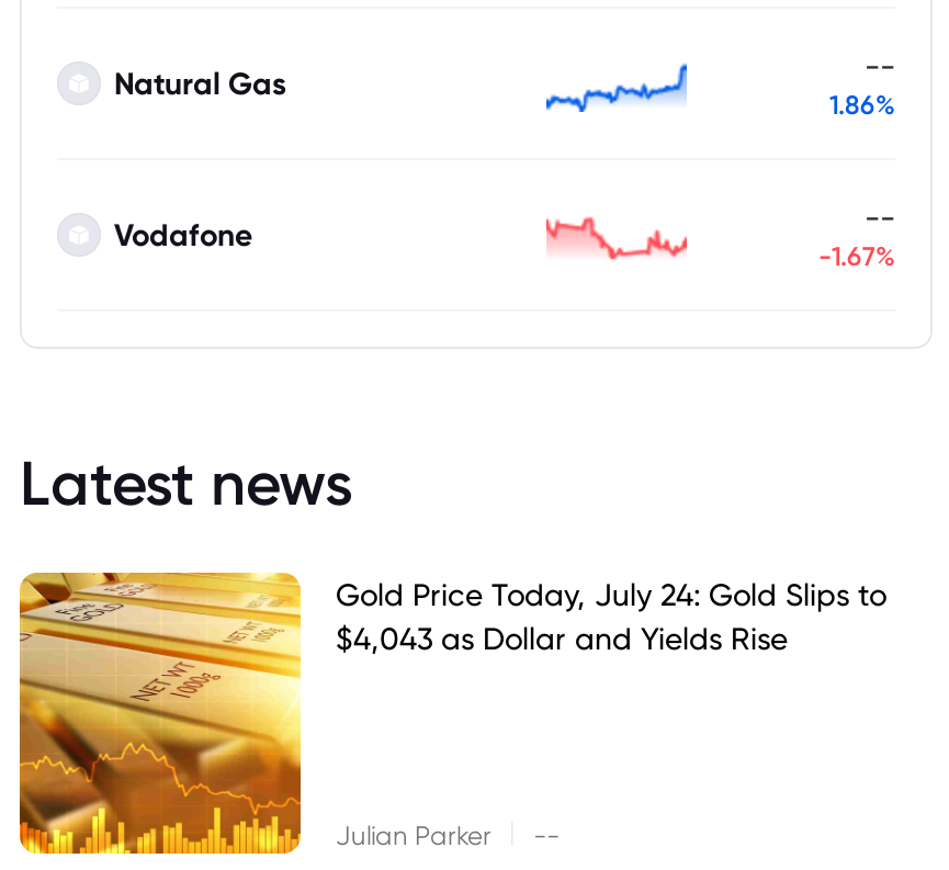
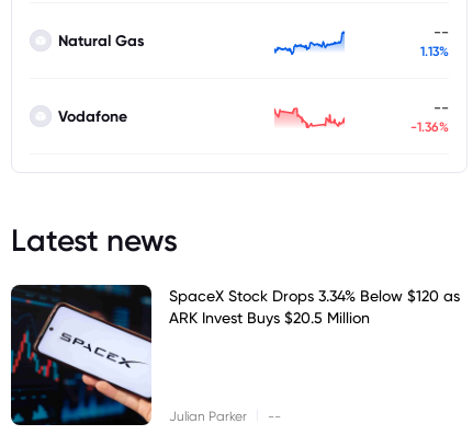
[829,89,895,122] 1.86% -> [420,43,449,60] 1.13%
[818,240,895,273] -1.67% -> [410,119,449,135] -1.36%
[18,570,886,856] [image] | Gold Price Today, July 24: Gold Slips to | $4,043 as Dollar and Yields Rise -> [10,284,460,426] [image] | SpaceX Stock Drops 3.34% Below $120 as | ARK Invest Buys $20.5 Million

